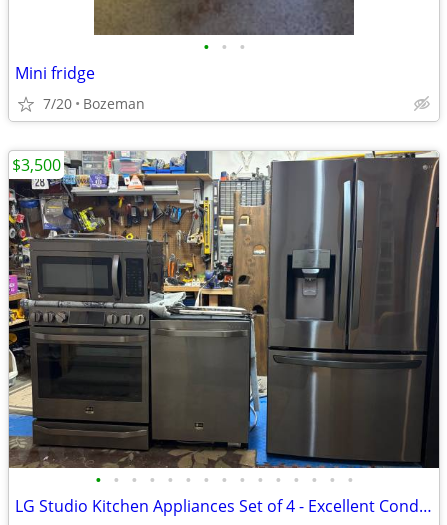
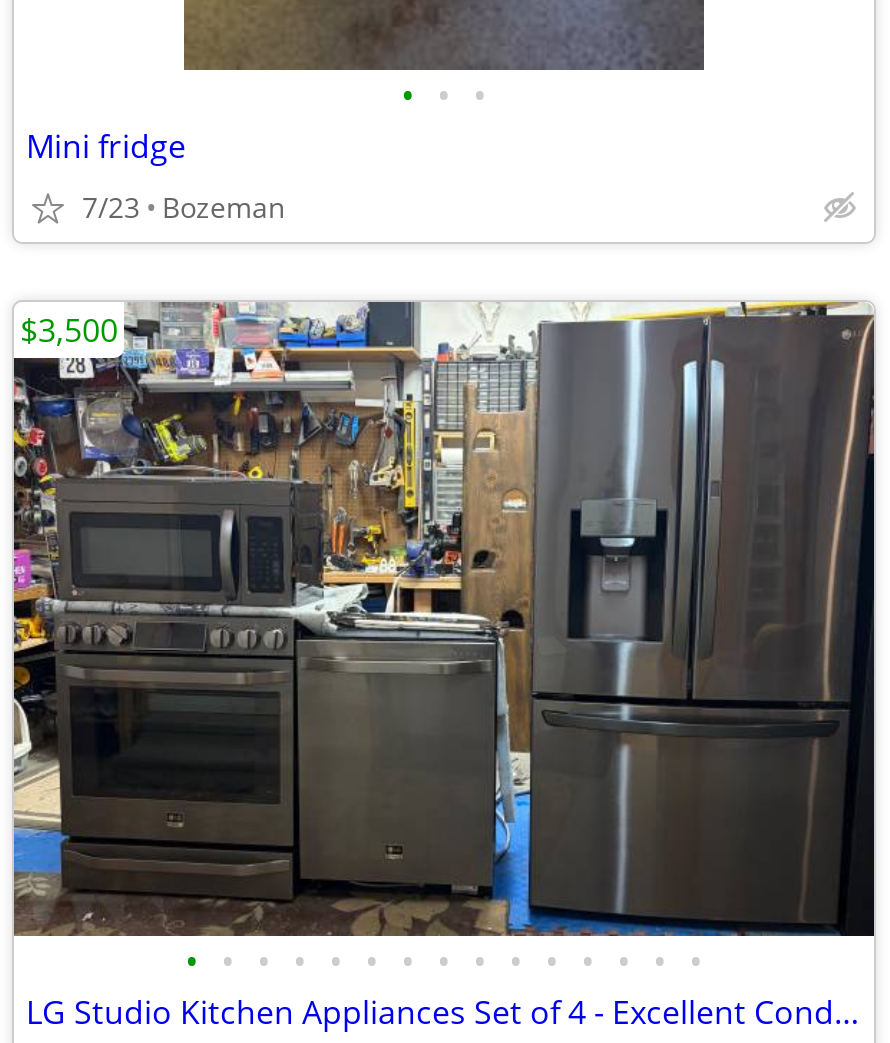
[43,94,145,113] 7/20 Bozeman -> [82,188,286,226] 7/23 Bozeman

